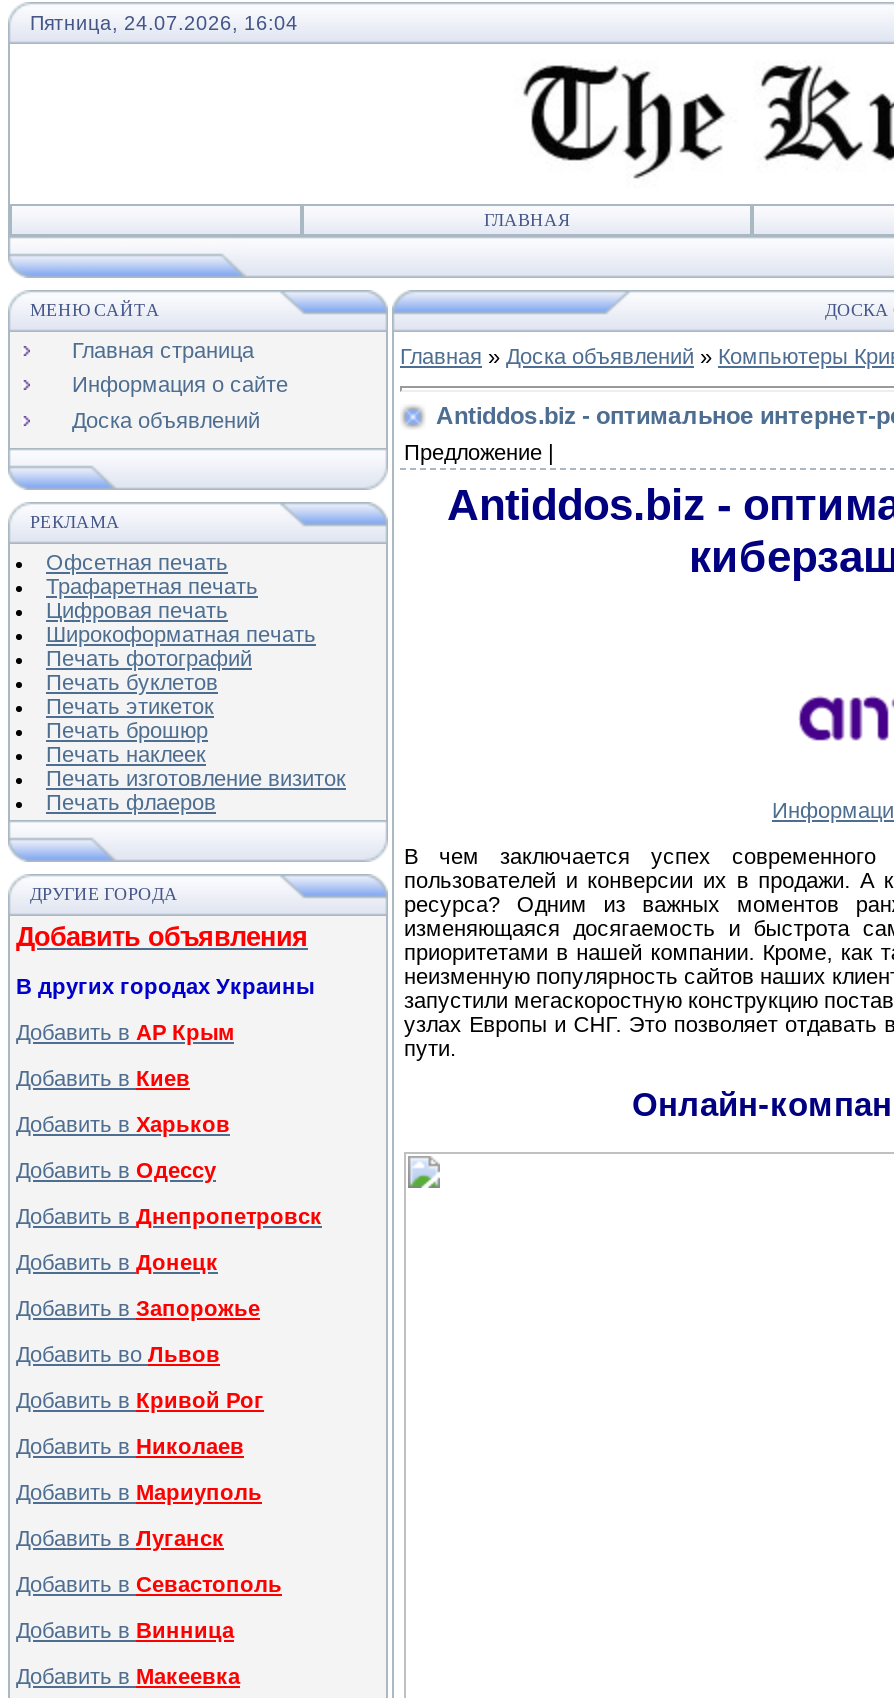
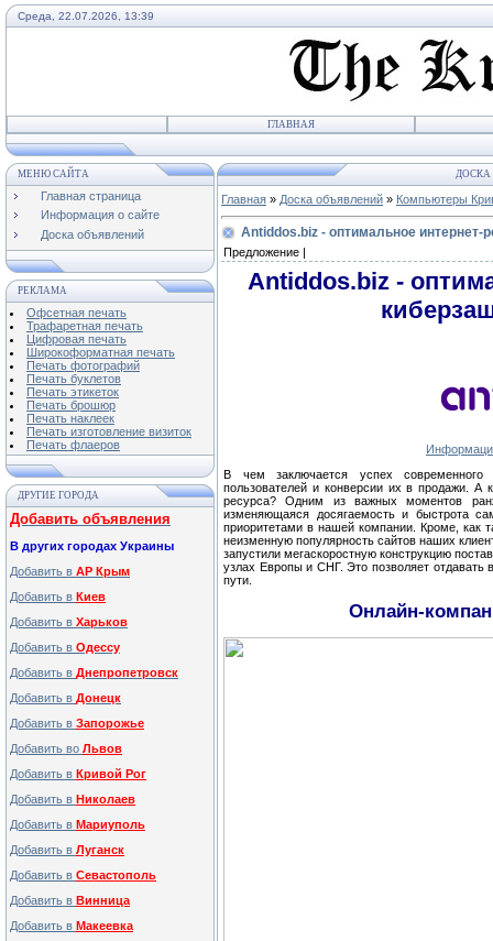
[30,12,298,34] Пятница, 24.07.2026, 16:04 -> [18,10,154,22] Среда, 22.07.2026, 13:39

